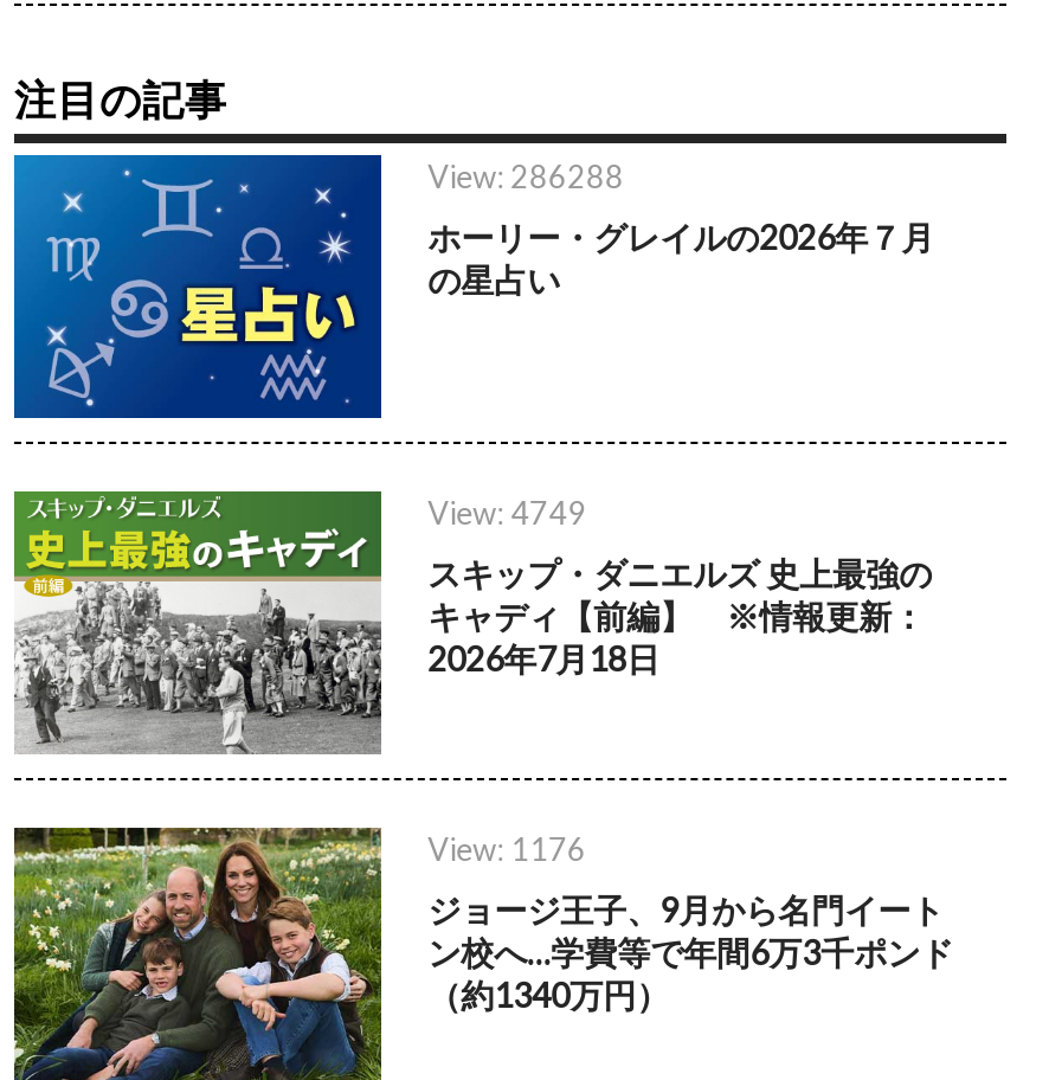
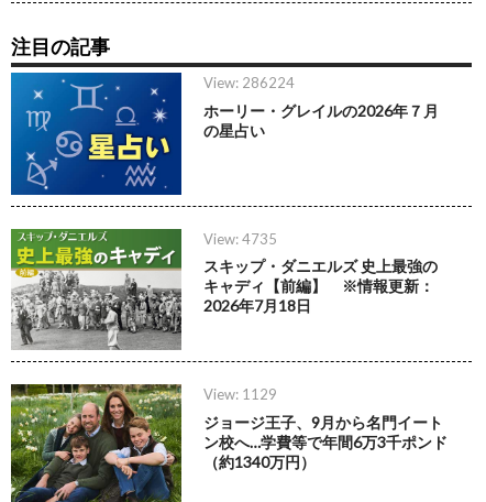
[428,159,624,197] View: 286288 -> [203,74,294,91] View: 286224
[428,494,586,532] View: 4749 -> [203,230,277,247] View: 4735
[428,830,586,868] View: 1176 -> [203,386,277,403] View: 1129

